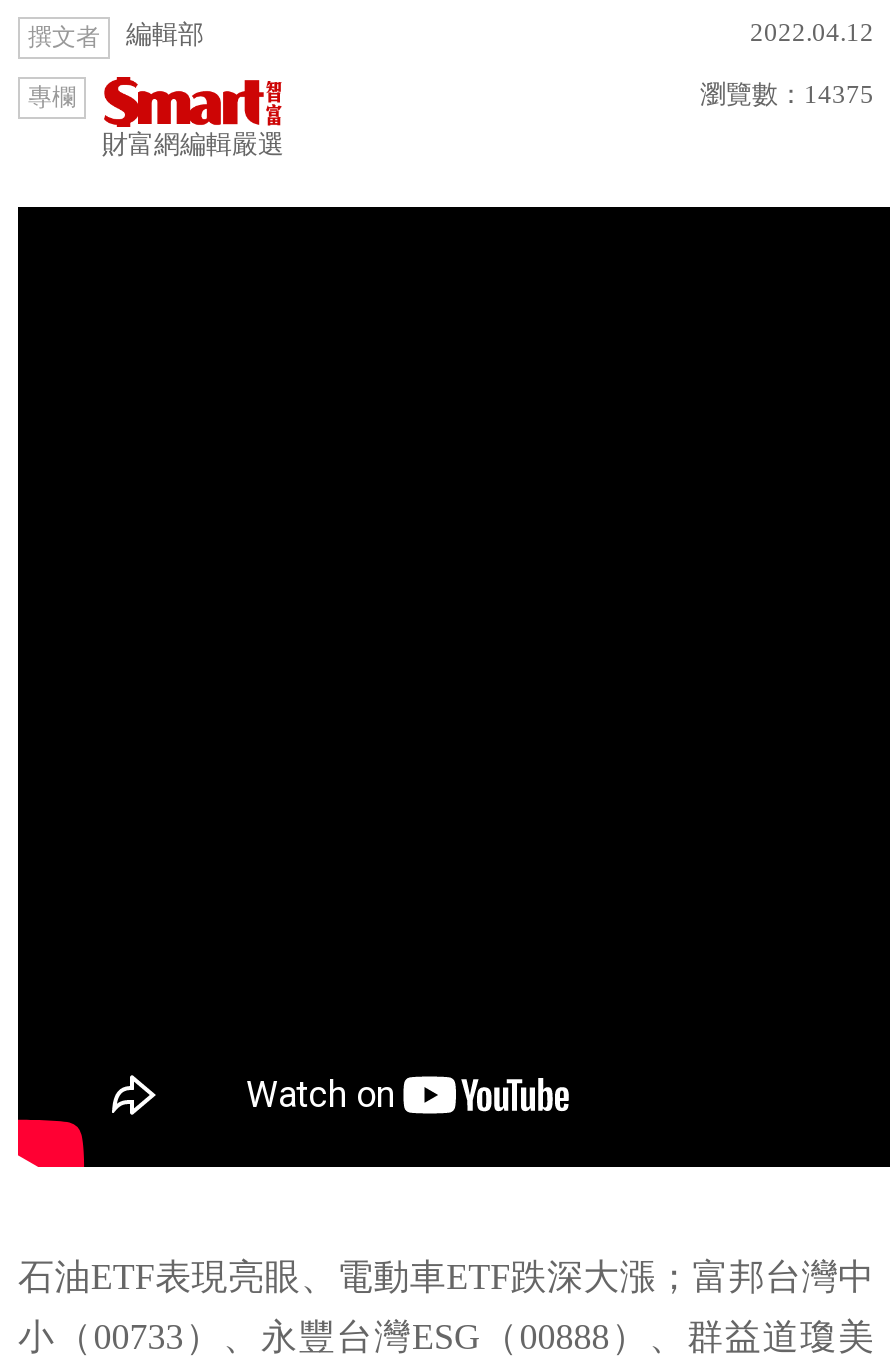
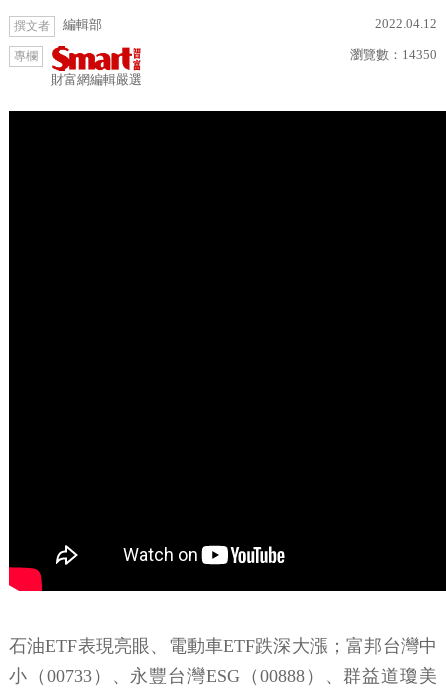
[700,79,874,109] 瀏覽數：14375 -> [350,47,437,62] 瀏覽數：14350

